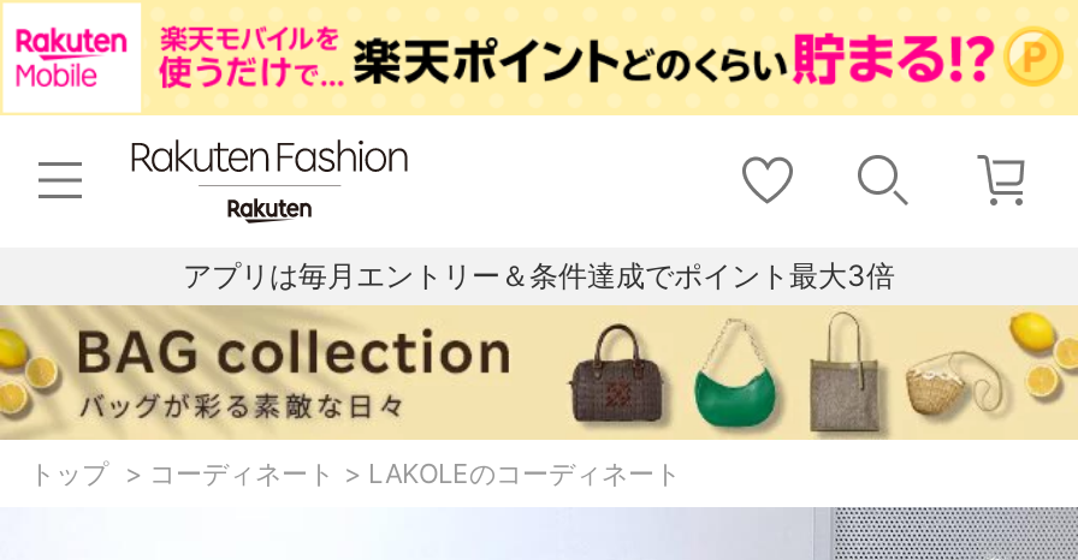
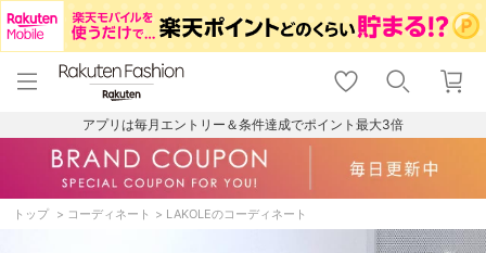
[7,305,1071,440] [image] -> [3,137,483,200] [image]

